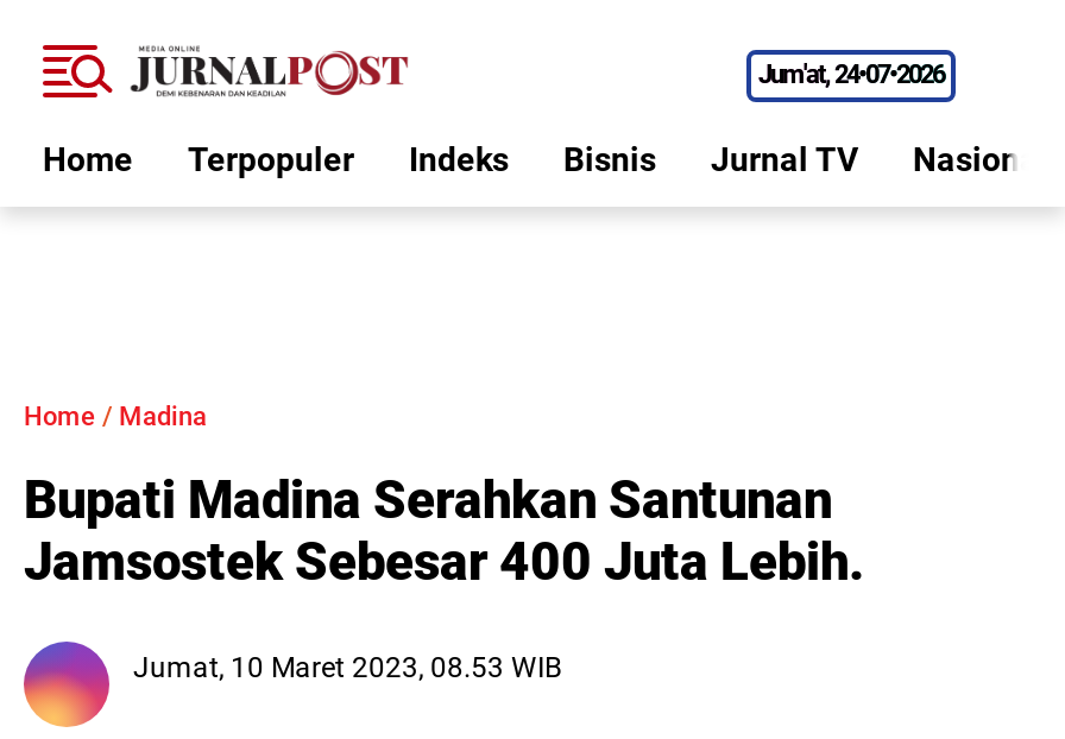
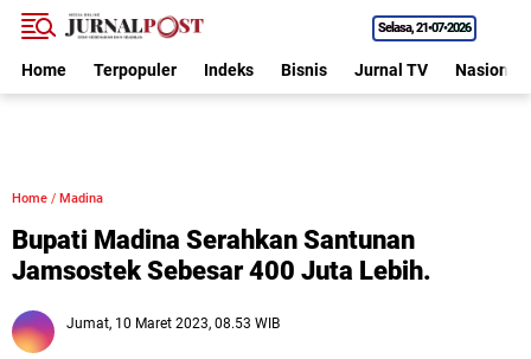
[758,59,944,90] Jum'at 24•07•2026 -> [378,20,471,36] Selasa 21•07•2026

